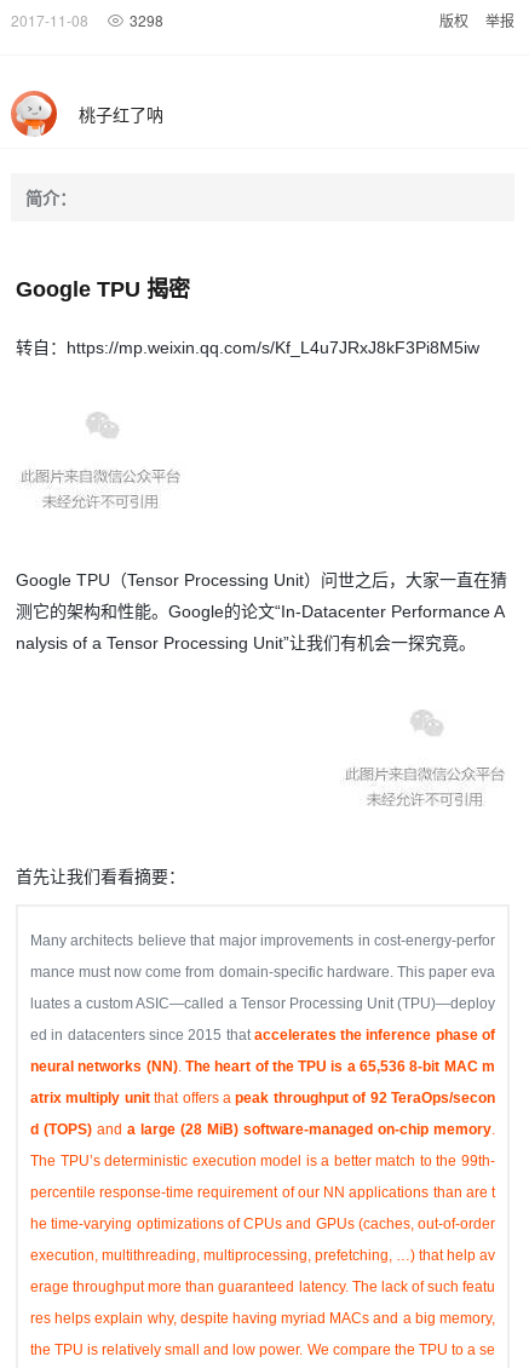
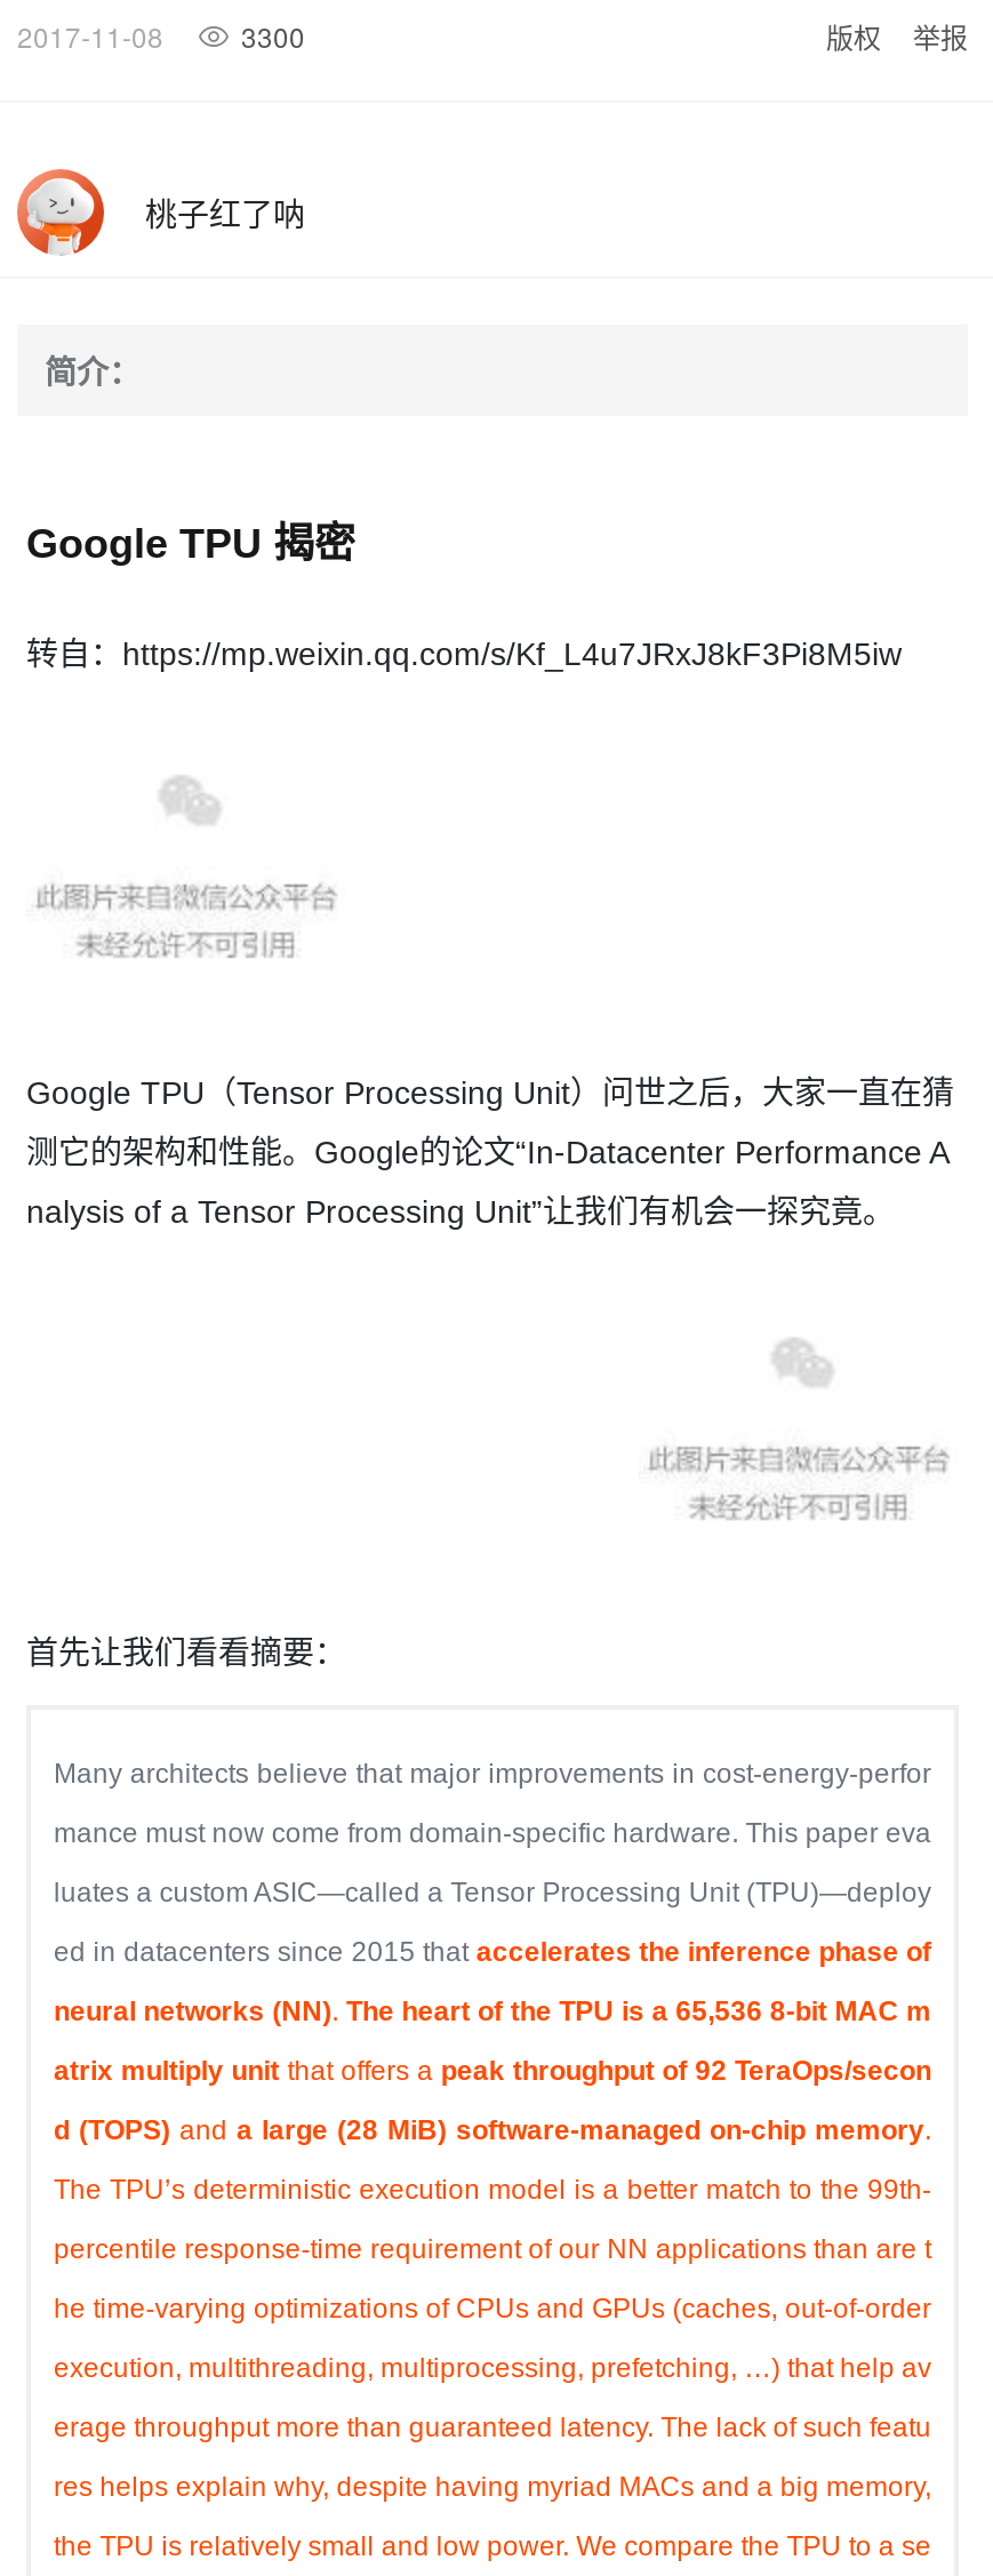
[11,10,163,30] 2017-11-08 3298 -> [17,16,305,55] 2017-11-08 3300

